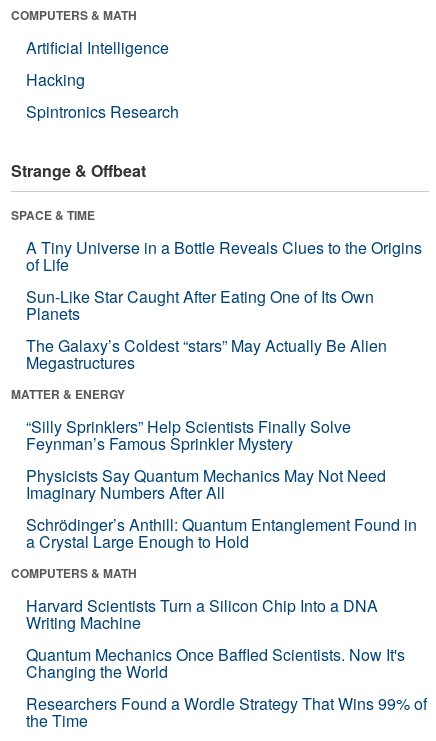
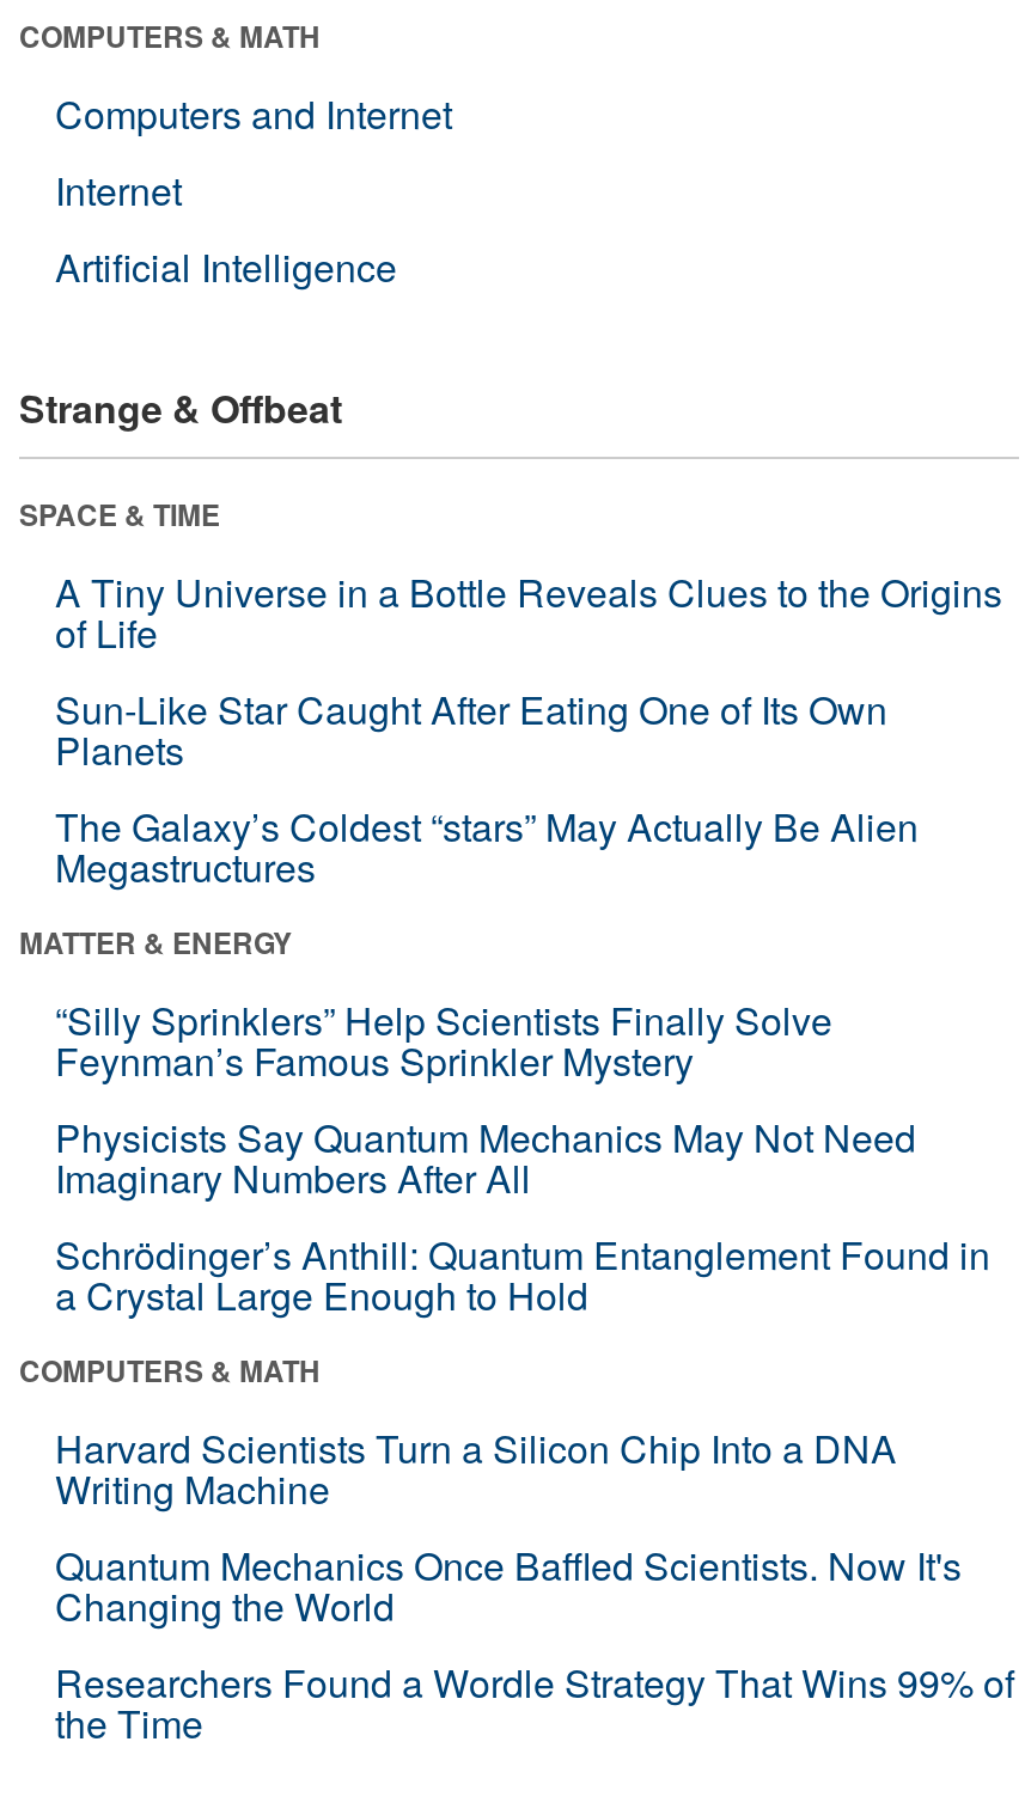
none -> [55,86,452,217] Computers and Internet | Internet
moved [26,36,169,59] -> [55,239,397,294]: Artificial Intelligence
[26,68,179,123] Hacking | Spintronics Research -> none

